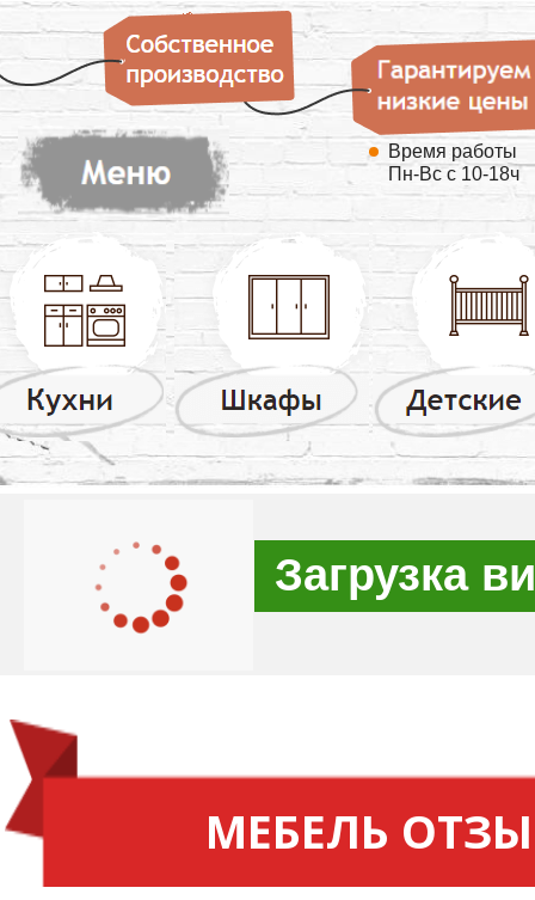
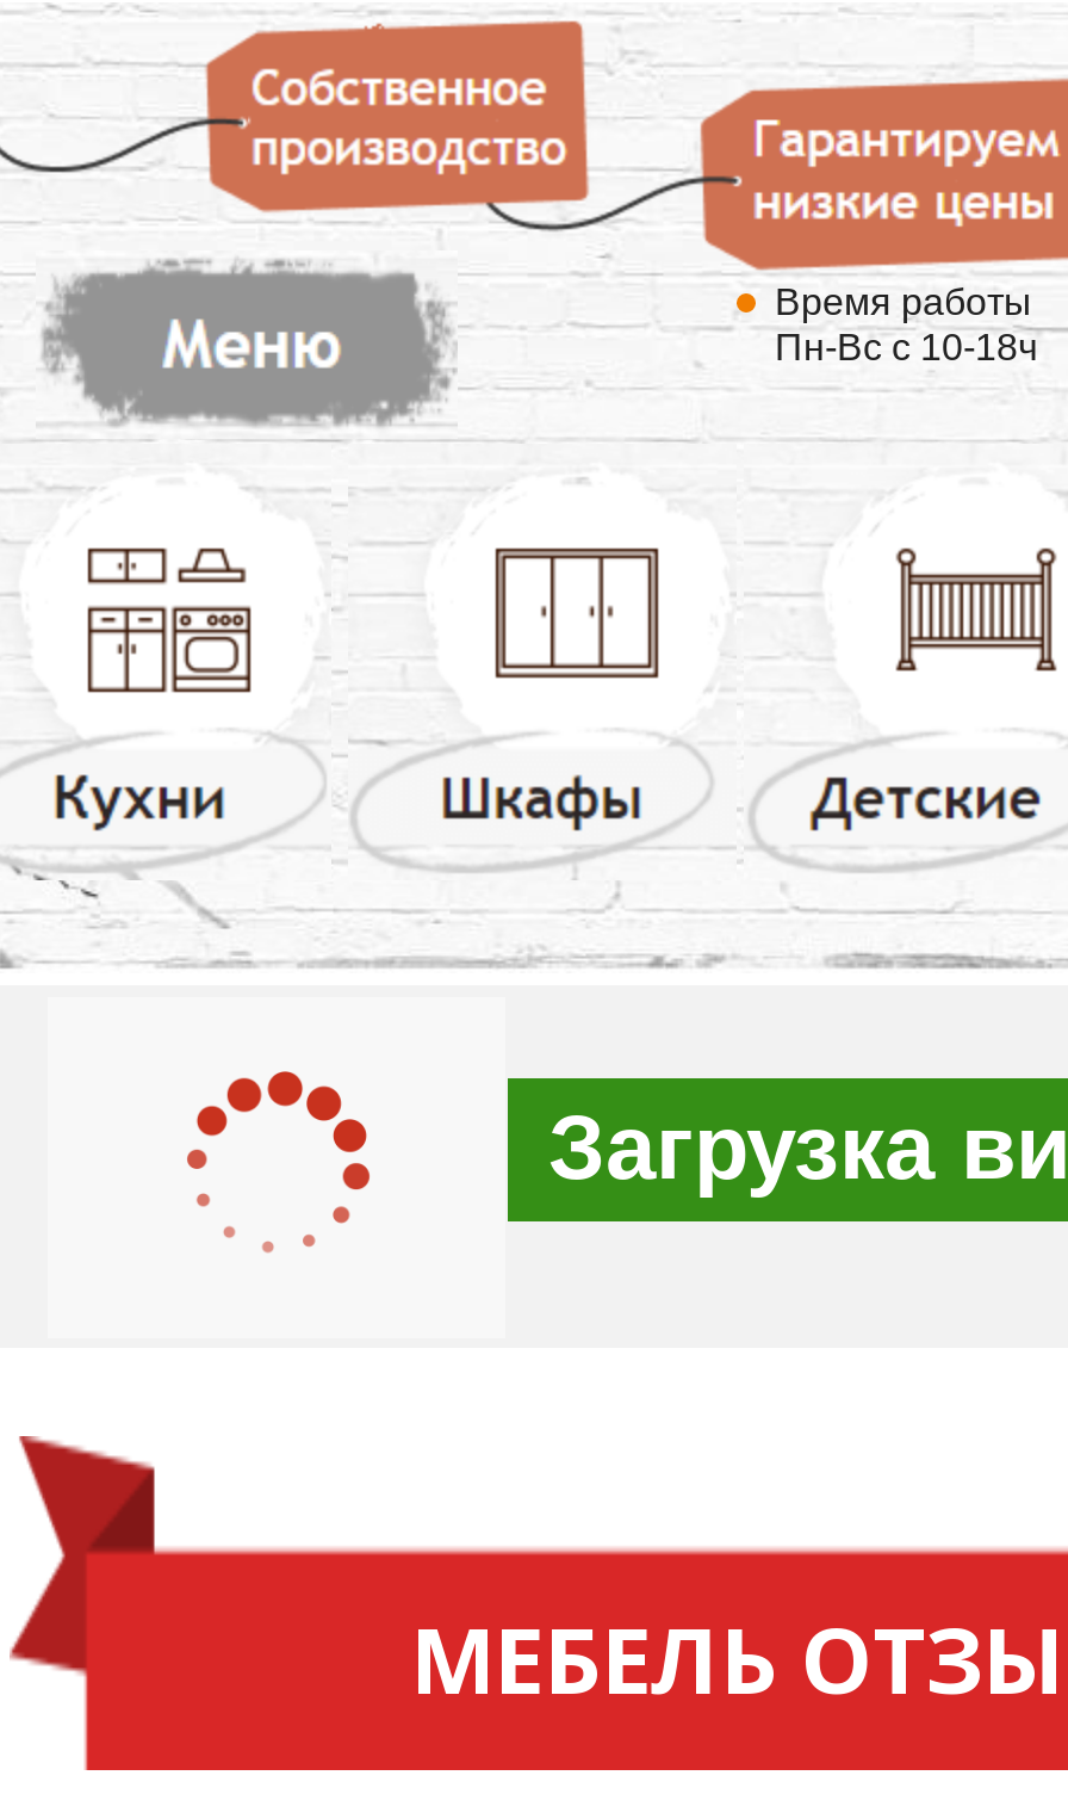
[94,537,189,635] [image] -> [186,1069,374,1264] [image]

